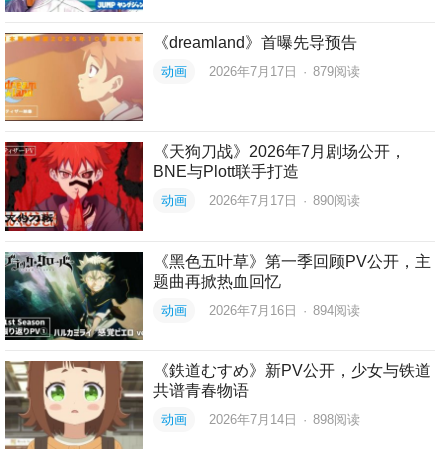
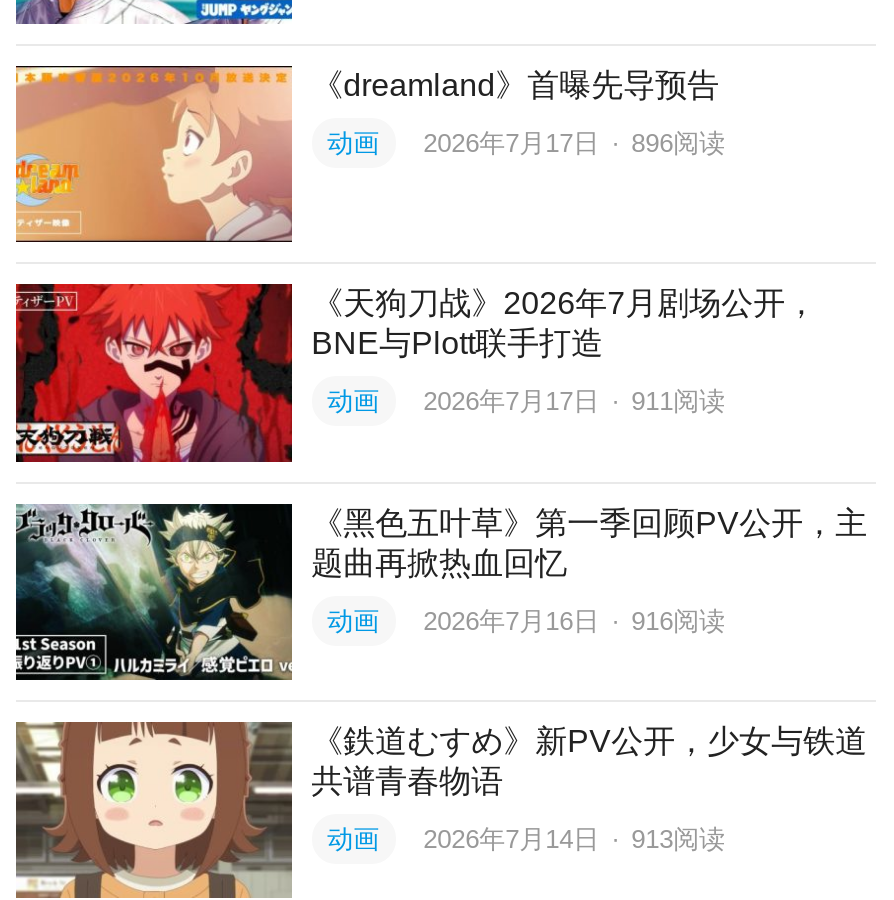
[161,64,360,79] 动画 2026年7月17日 · 879阅读 -> [327,127,725,157] 动画 2026年7月17日 · 896阅读
[161,193,360,208] 动画 2026年7月17日 · 890阅读 -> [327,386,725,416] 动画 2026年7月17日 · 911阅读
[161,302,360,317] 动画 2026年7月16日 · 894阅读 -> [327,605,725,635] 动画 2026年7月16日 · 916阅读
[161,412,360,427] 动画 2026年7月14日 · 898阅读 -> [327,824,725,854] 动画 2026年7月14日 · 913阅读

